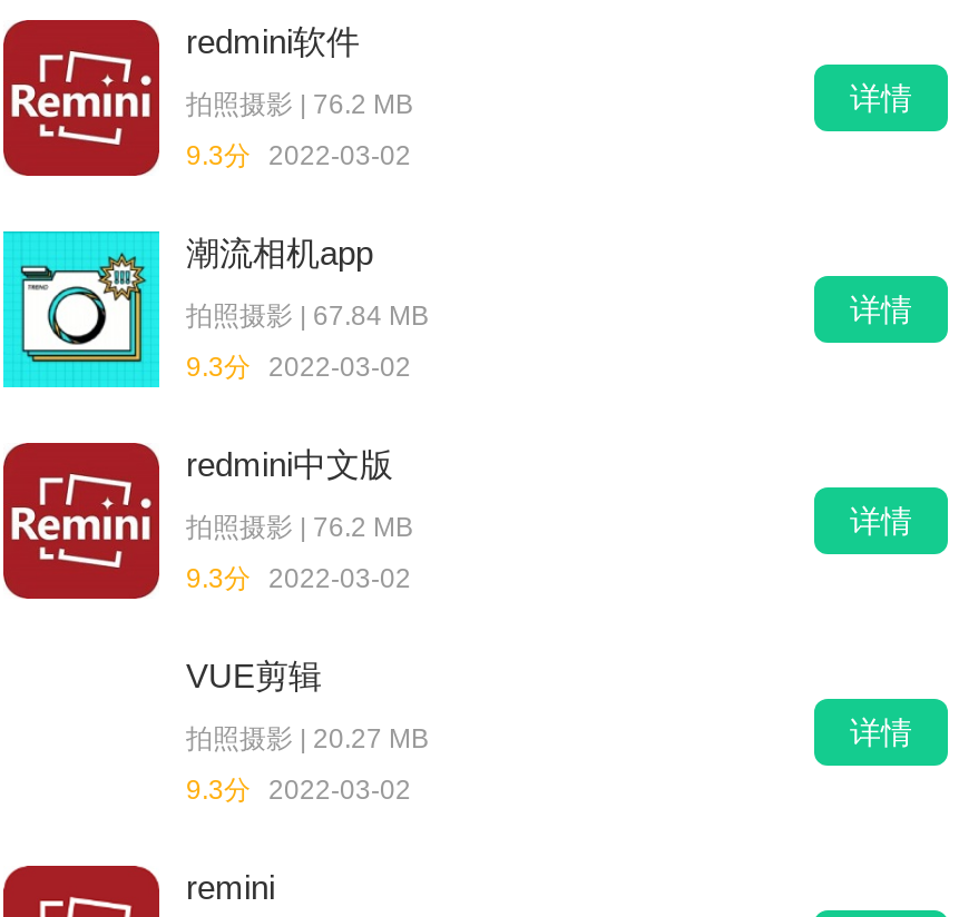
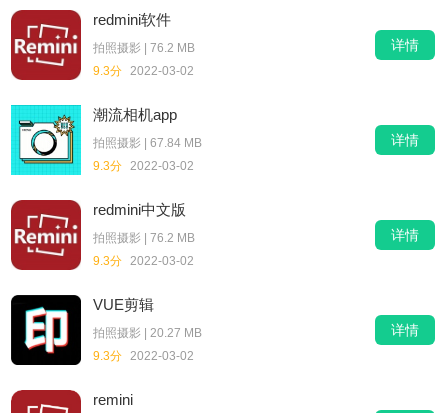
none -> [10,294,82,366] [image]

